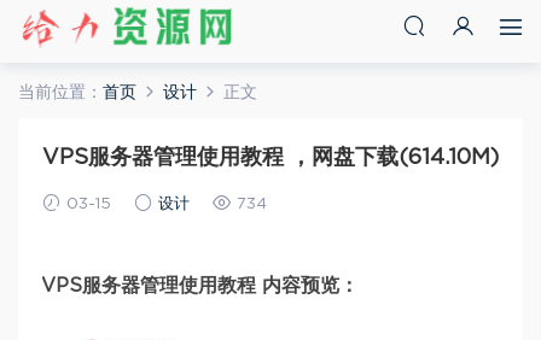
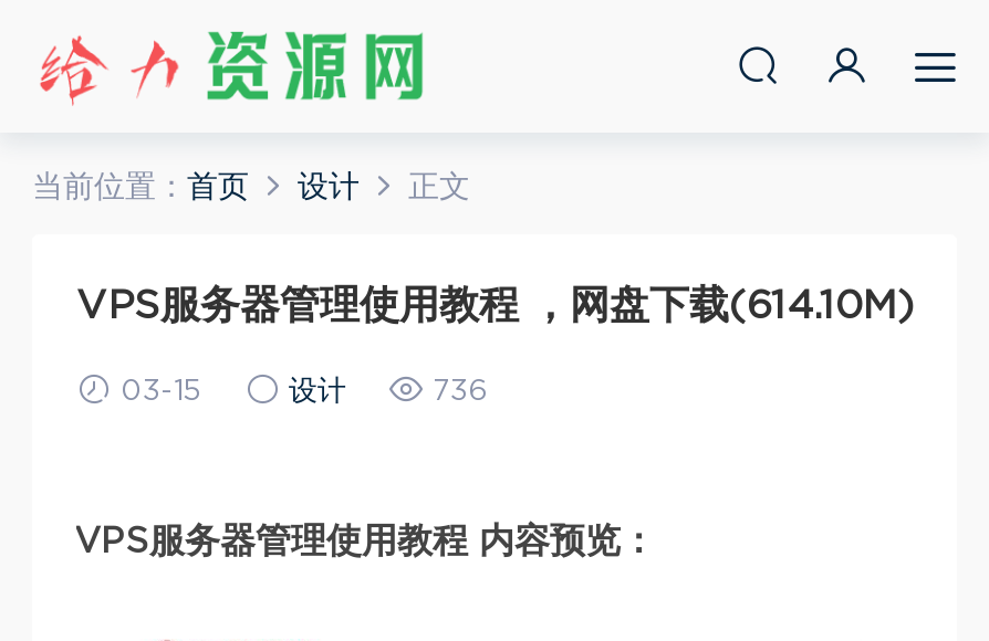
[232,197,267,212] 734 -> [424,378,488,407] 736

